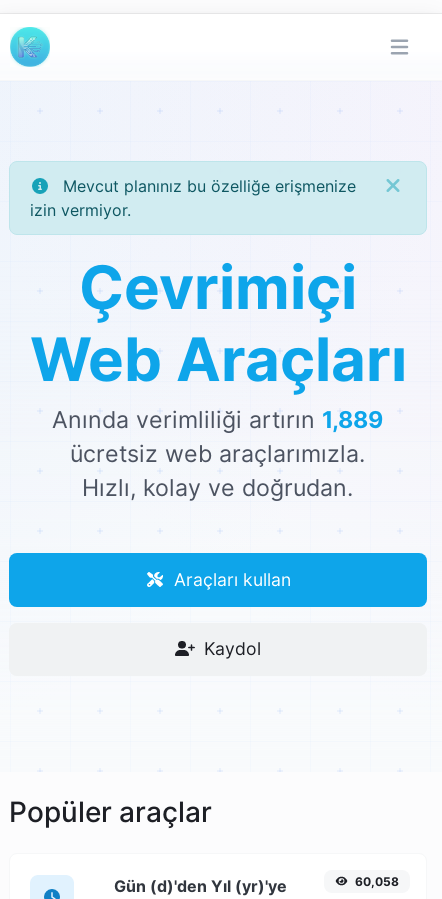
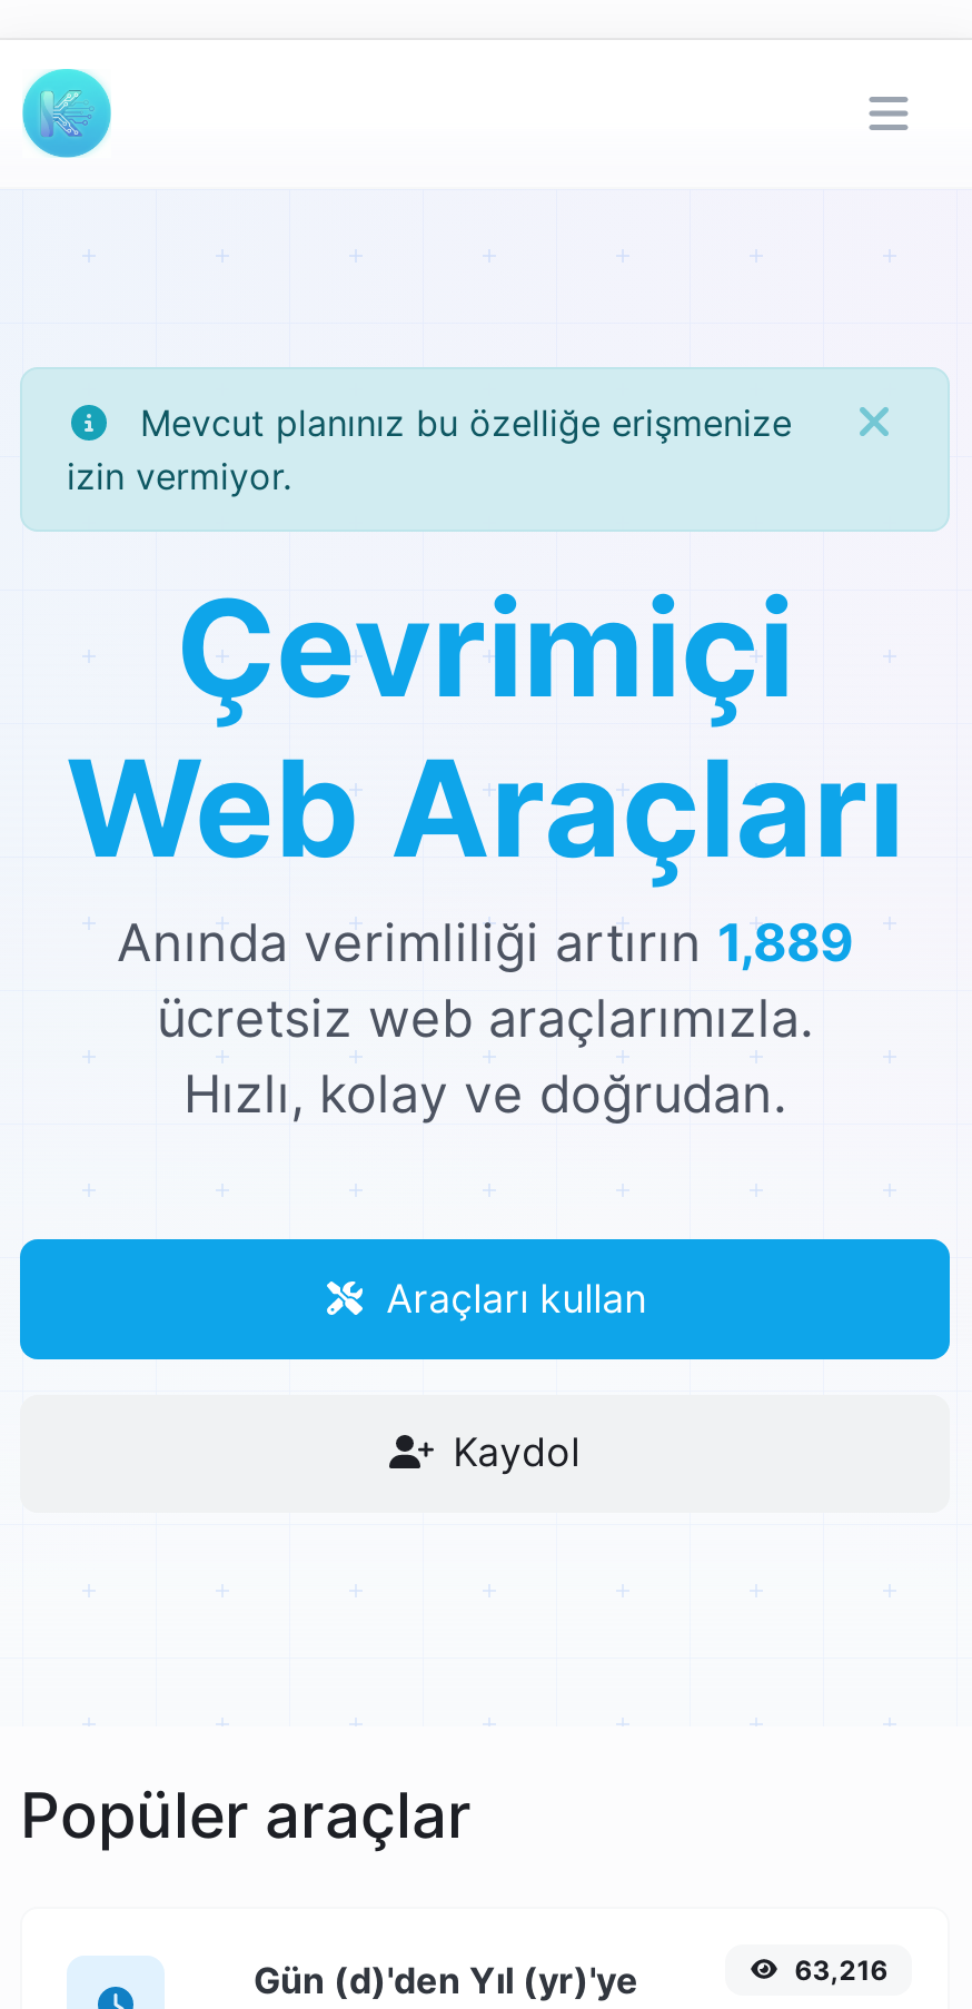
[352,874,399,889] 60,058 -> [788,1952,888,1986] 63,216

